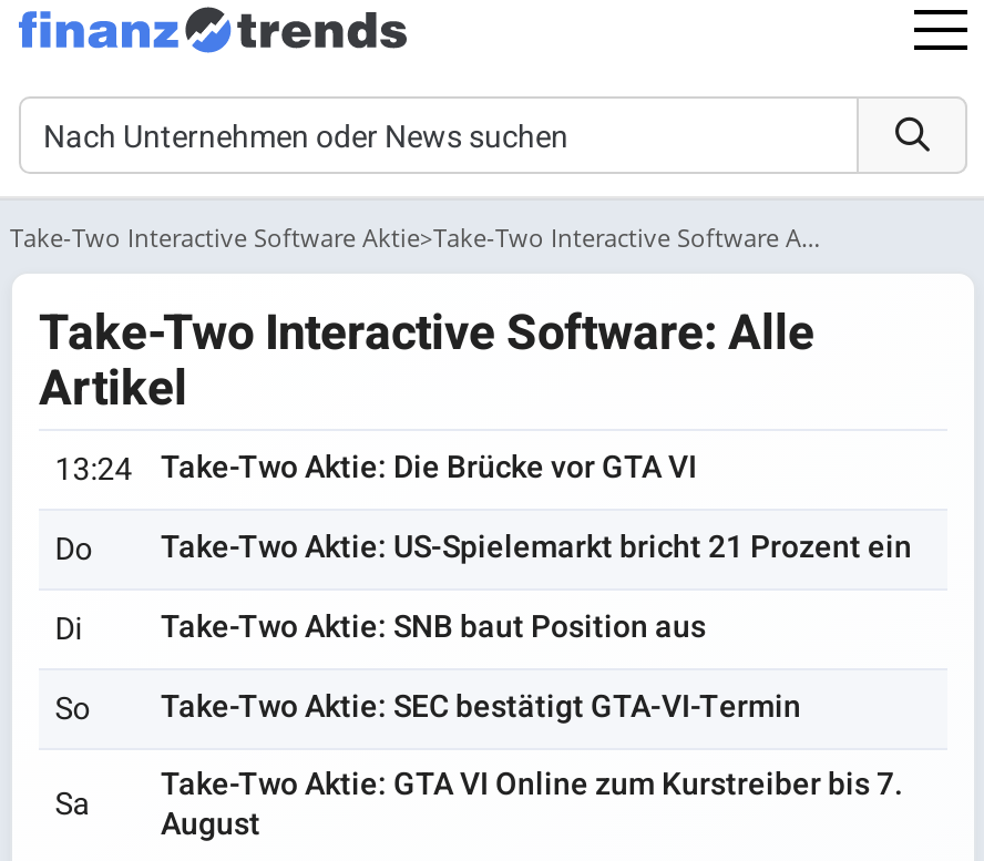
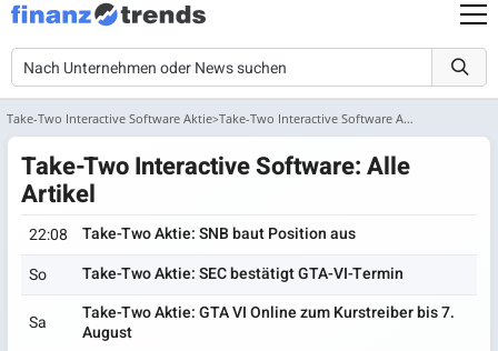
[55,444,912,653] 13:24 | Take-Two Aktie: Die Brücke vor GTA VI | Do | Take-Two Aktie: US-Spielemarkt bricht 21 Prozent ein | Di -> [29,223,68,247] 22:08

